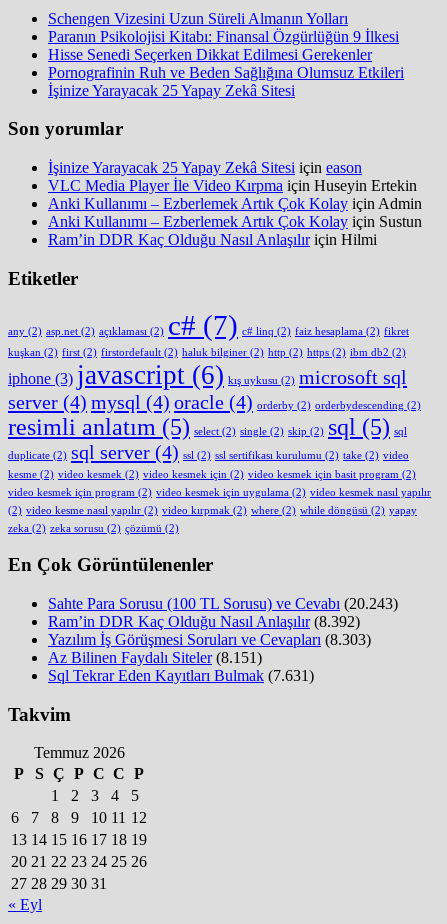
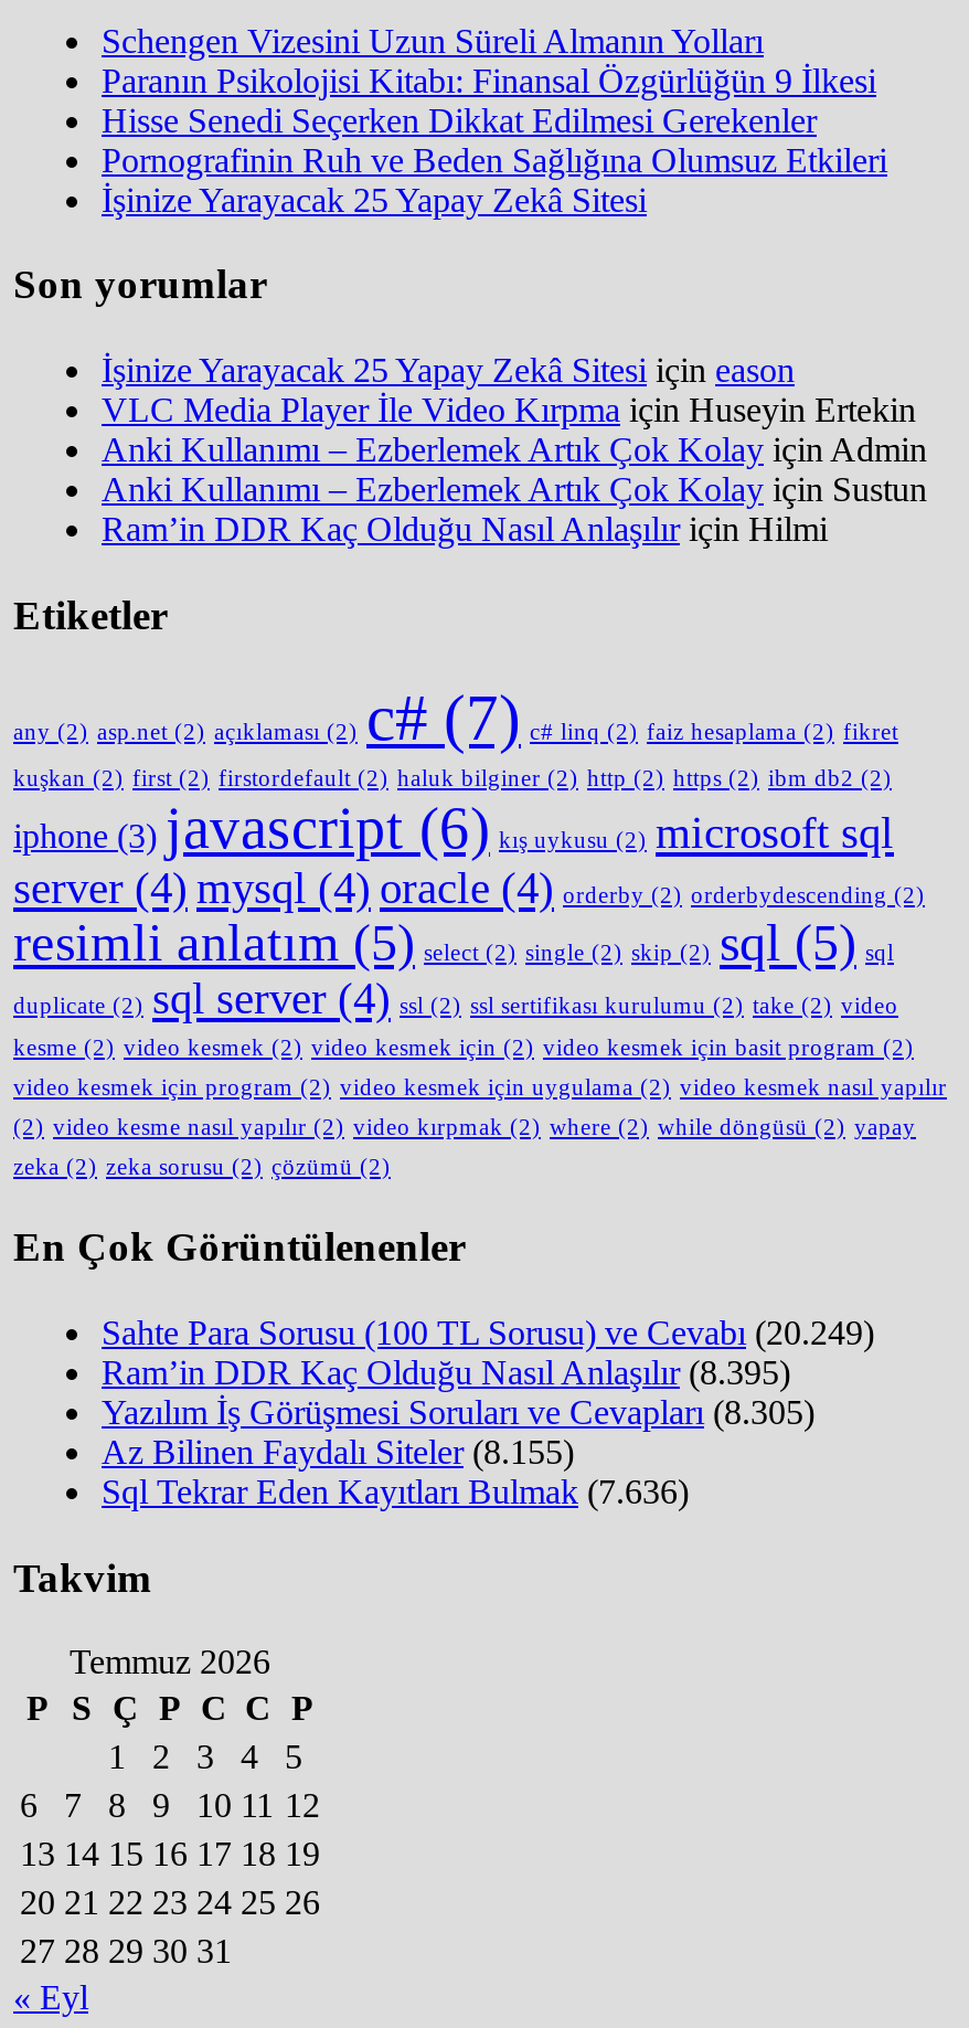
[48,595,398,612] Sahte Para Sorusu (100 TL Sorusu) ve Cevabı (20.243) -> [102,1314,874,1351] Sahte Para Sorusu (100 TL Sorusu) ve Cevabı (20.249)
[48,613,360,630] Ram’in DDR Kaç Olduğu Nasıl Anlaşılır (8.392) -> [102,1353,790,1391] Ram’in DDR Kaç Olduğu Nasıl Anlaşılır (8.395)
[48,631,371,648] Yazılım İş Görüşmesi Soruları ve Cevapları (8.303) -> [102,1393,814,1431] Yazılım İş Görüşmesi Soruları ve Cevapları (8.305)
[48,649,262,666] Az Bilinen Faydalı Siteler (8.151) -> [102,1433,574,1470] Az Bilinen Faydalı Siteler (8.155)
[48,667,314,684] Sql Tekrar Eden Kayıtları Bulmak (7.631) -> [102,1473,689,1510] Sql Tekrar Eden Kayıtları Bulmak (7.636)

